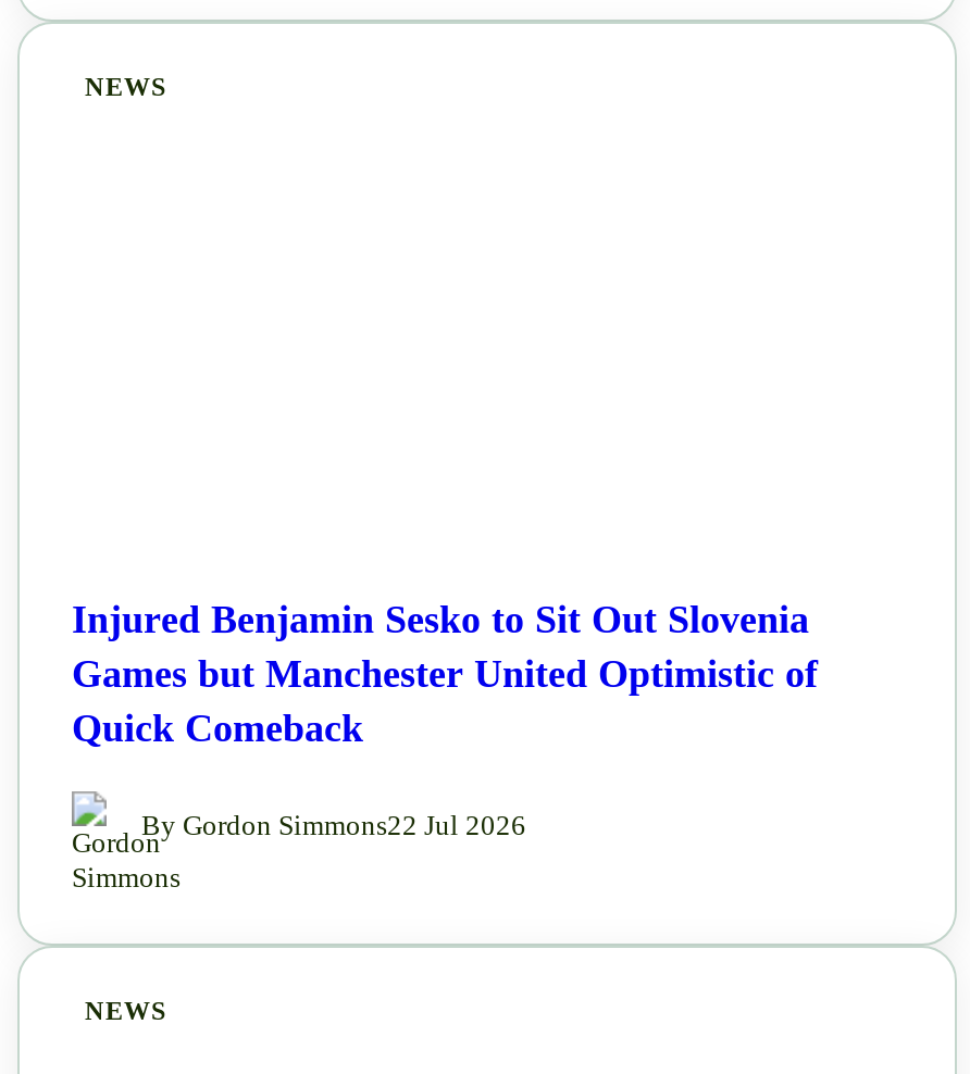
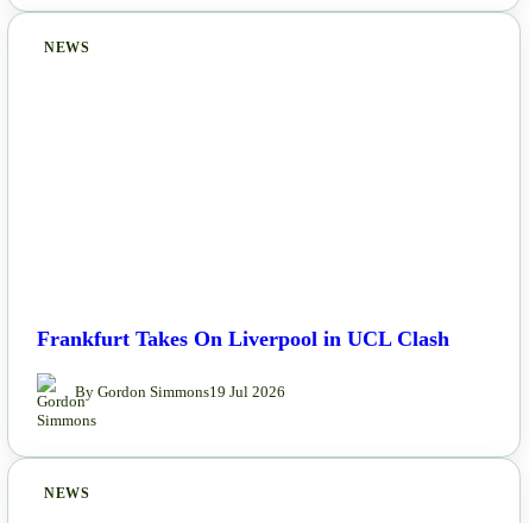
[72,599,818,751] Injured Benjamin Sesko to Sit Out Slovenia | Games but Manchester United Optimistic of | Quick Comeback -> [37,327,449,351] Frankfurt Takes On Liverpool in UCL Clash
[141,810,526,842] By Gordon Simmons22 Jul 2026 -> [75,383,285,401] By Gordon Simmons19 Jul 2026

